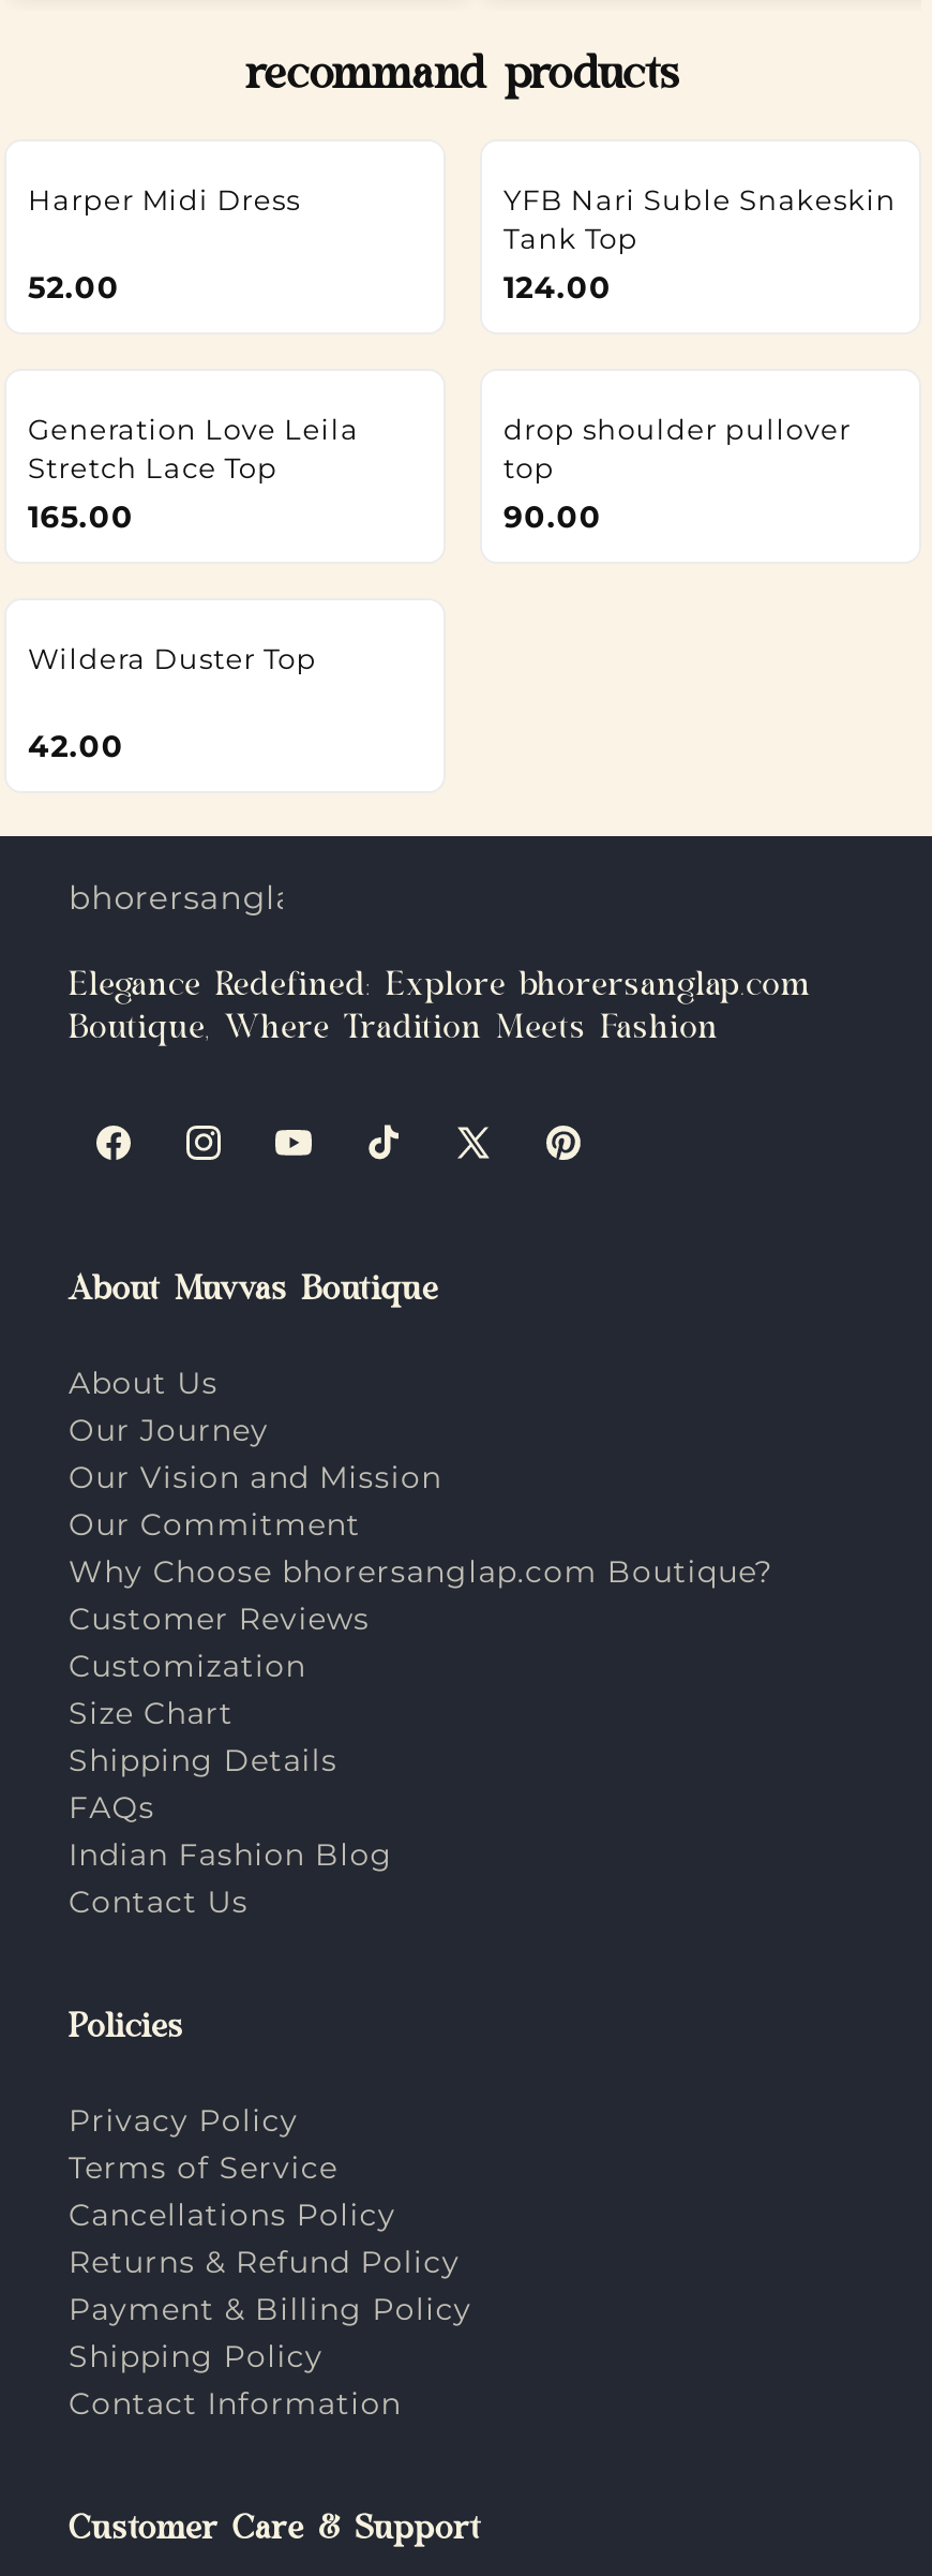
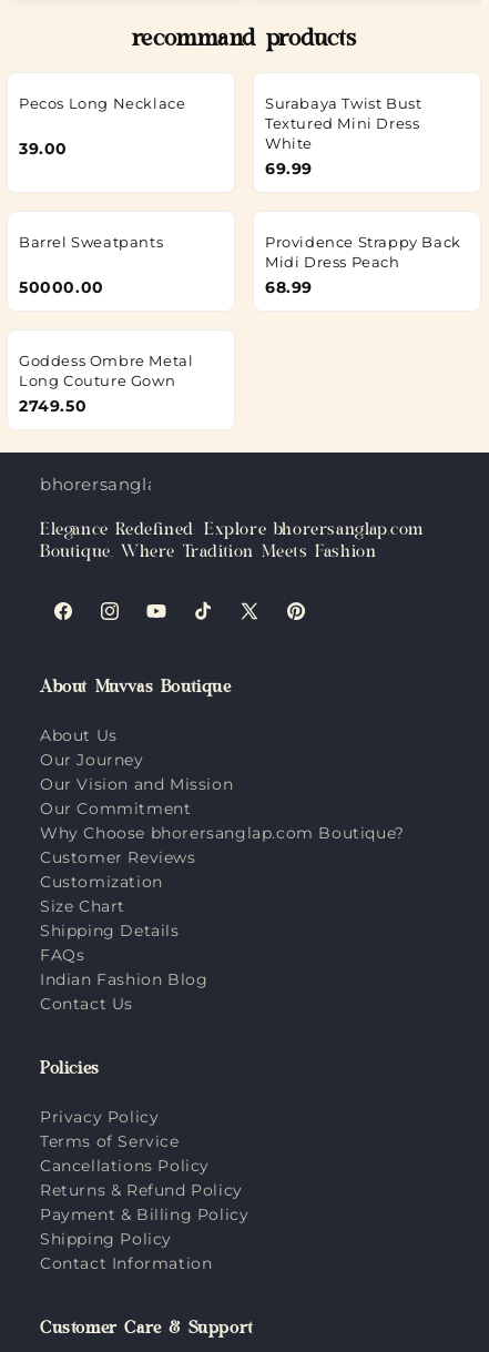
[28,182,300,217] Harper Midi Dress -> [19,94,186,112] Pecos Long Necklace
[503,182,896,307] YFB Nari Suble Snakeskin | Tank Top | 124.00 -> [265,94,422,179] Surabaya Twist Bust | Textured Mini Dress | White | 69.99
[28,268,120,307] 52.00 -> [19,139,68,159] 39.00
[28,412,359,536] Generation Love Leila | Stretch Lace Top | 165.00 -> [19,233,163,251] Barrel Sweatpants
[503,412,851,536] drop shoulder pullover | top | 90.00 -> [19,277,104,297] 50000.00
[28,641,317,675] Wildera Duster Top -> [265,233,461,297] Providence Strappy Back | Midi Dress Peach | 68.99
[28,727,124,765] 42.00 -> [19,352,193,416] Goddess Ombre Metal | Long Couture Gown | 2749.50

